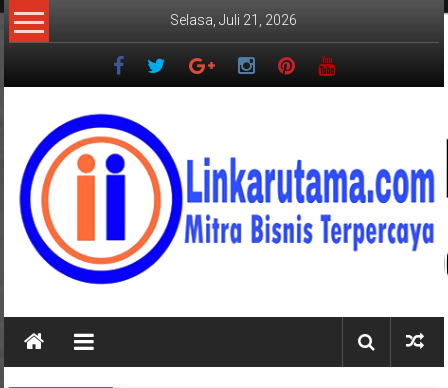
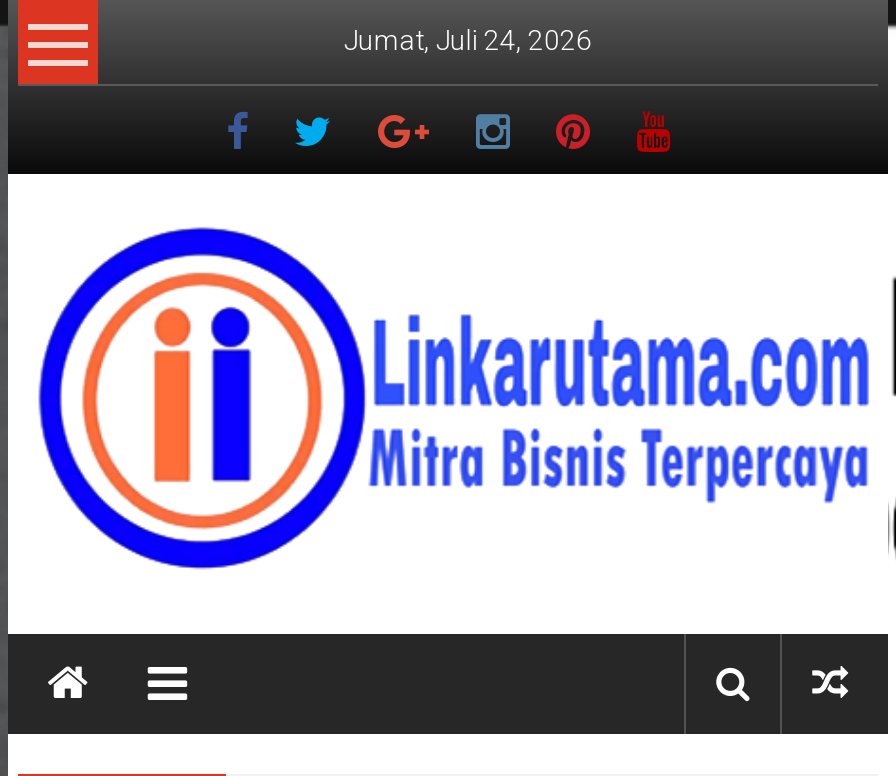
[170,12,297,28] Selasa, Juli 21, 2026 -> [344,24,592,56] Jumat, Juli 24, 2026

